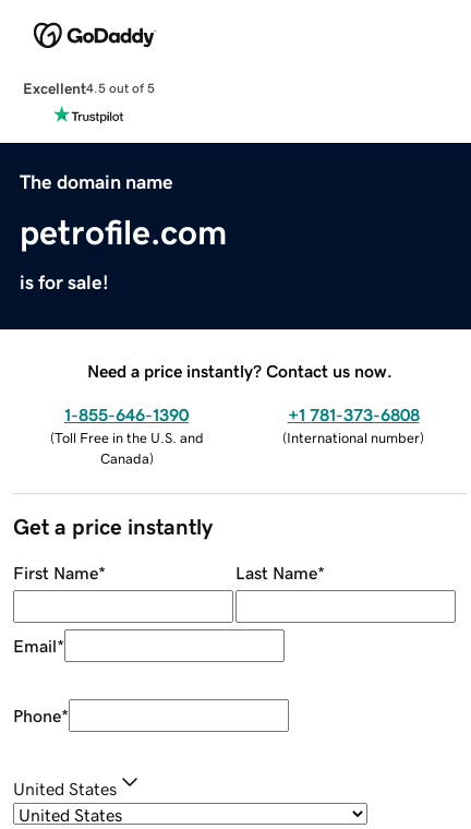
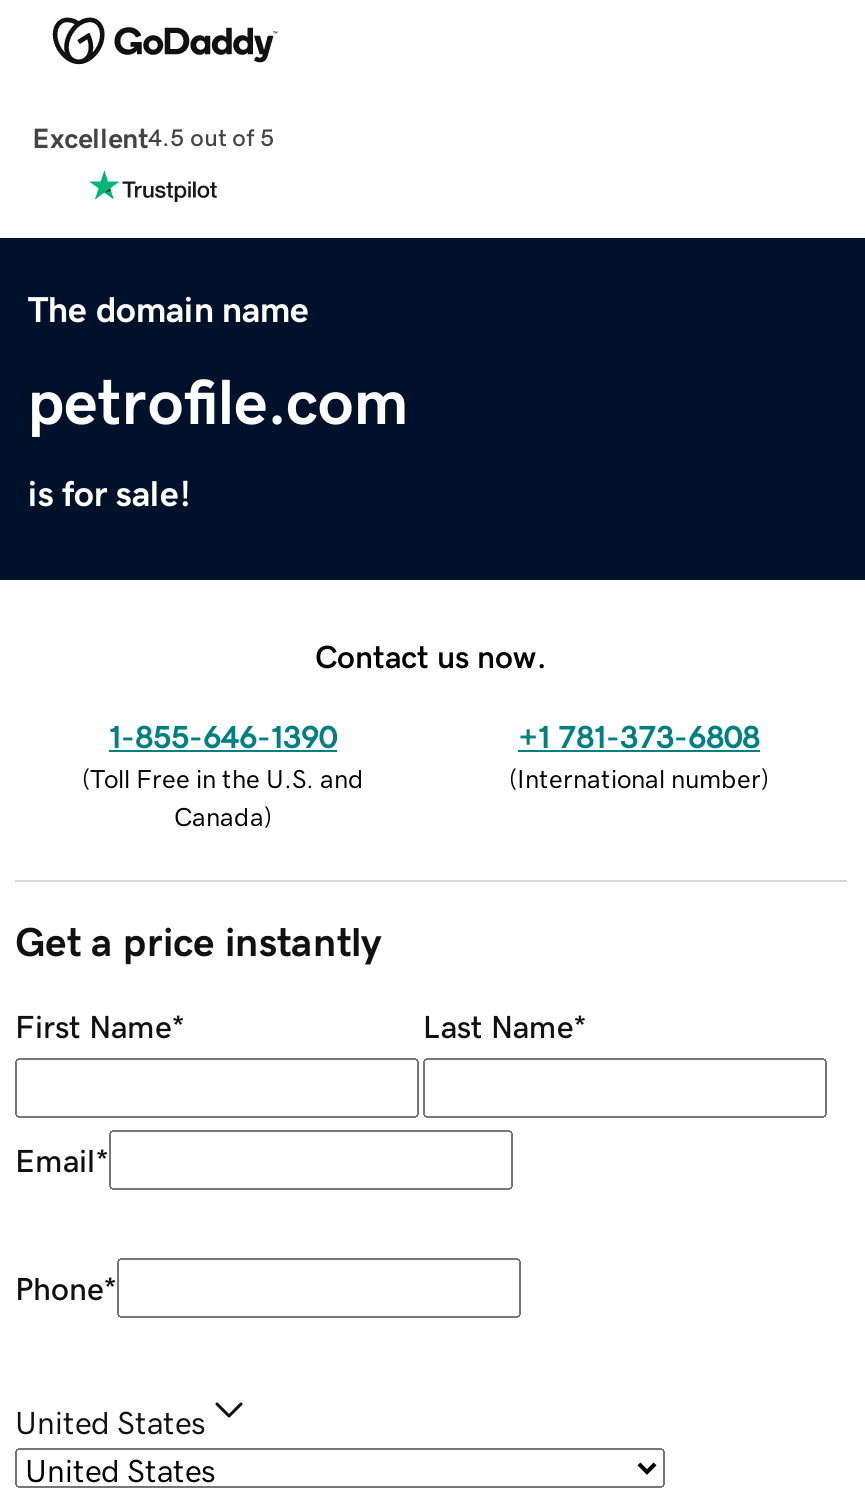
[87,362,392,379] Need a price instantly? Contact us now. -> [315,639,547,671] Contact us now.

